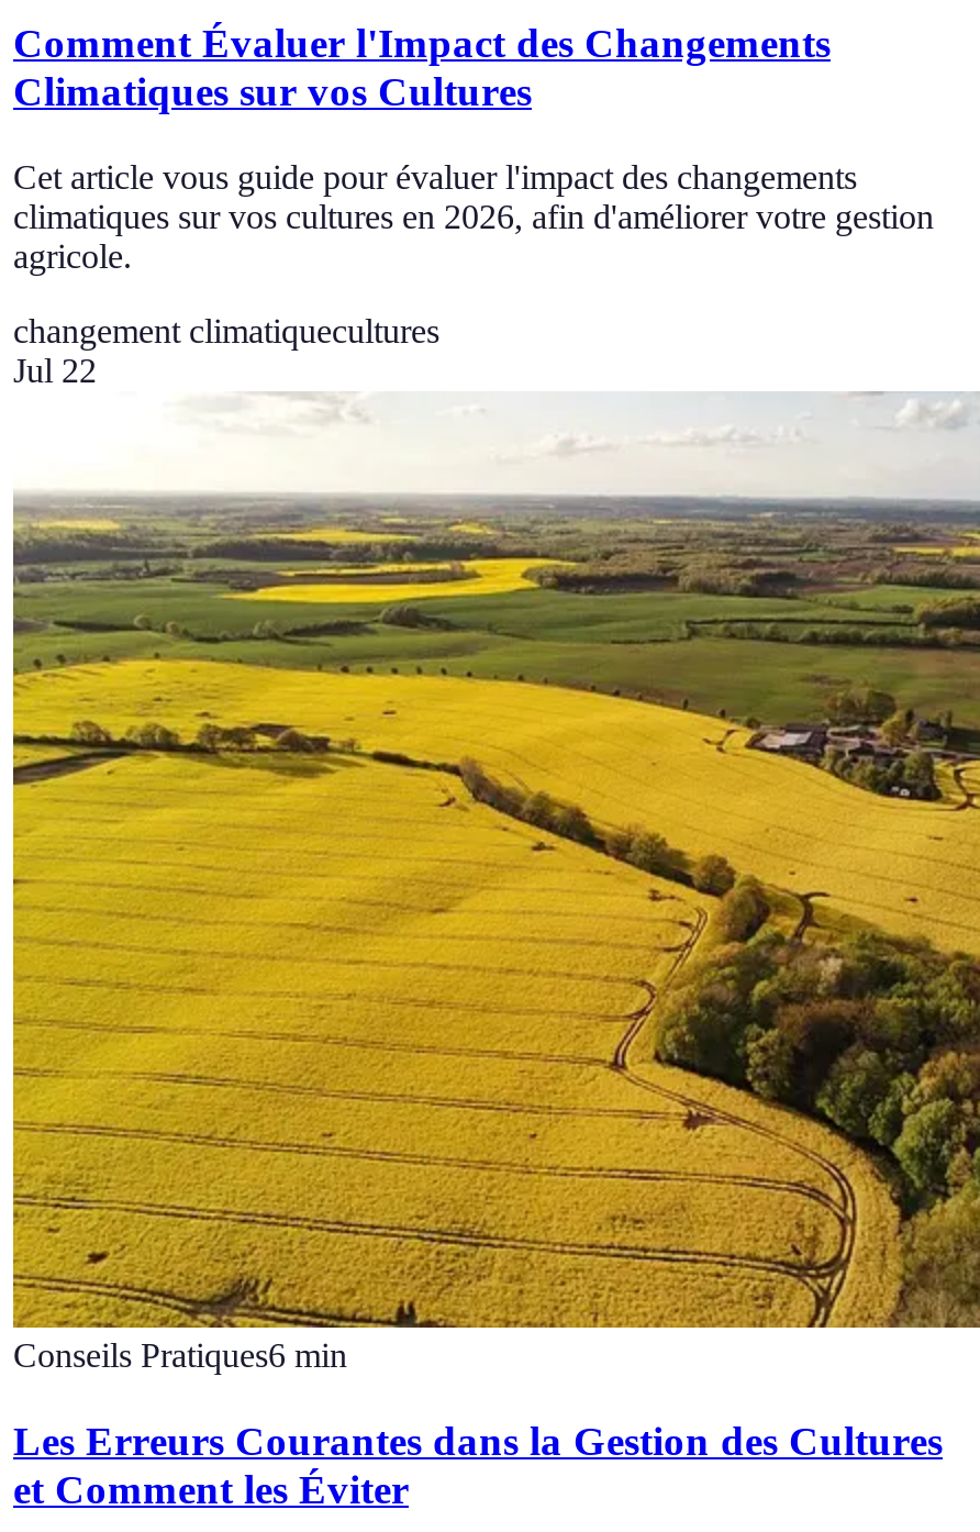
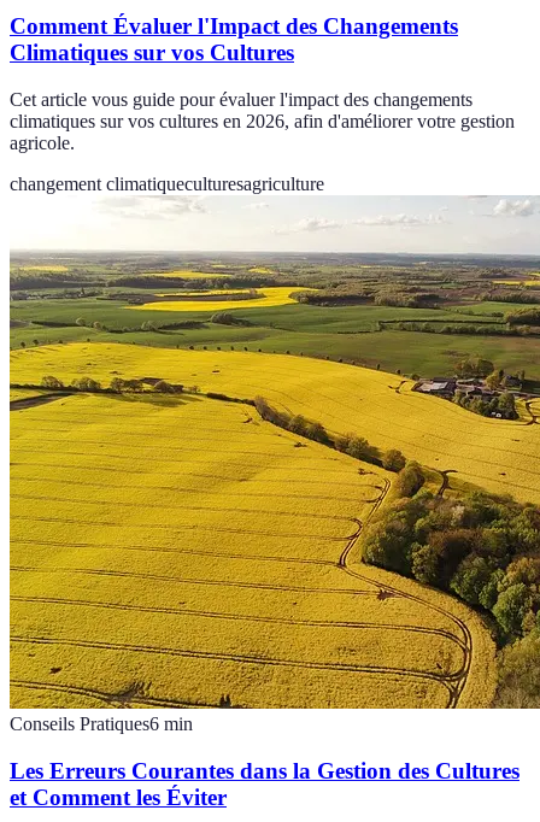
[13,312,439,389] changement climatiquecultures | Jul 22 -> [10,174,324,194] changement climatiqueculturesagriculture

